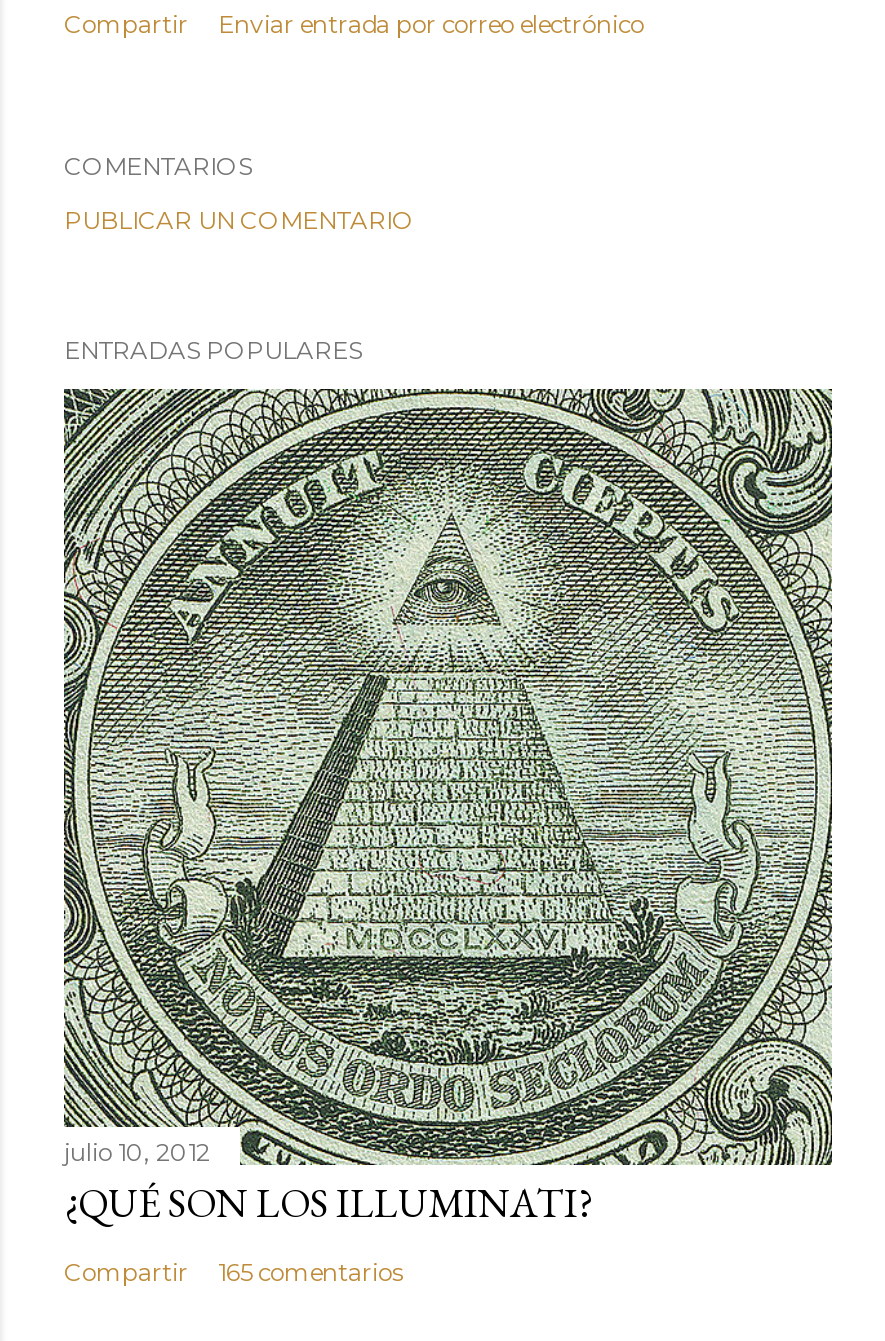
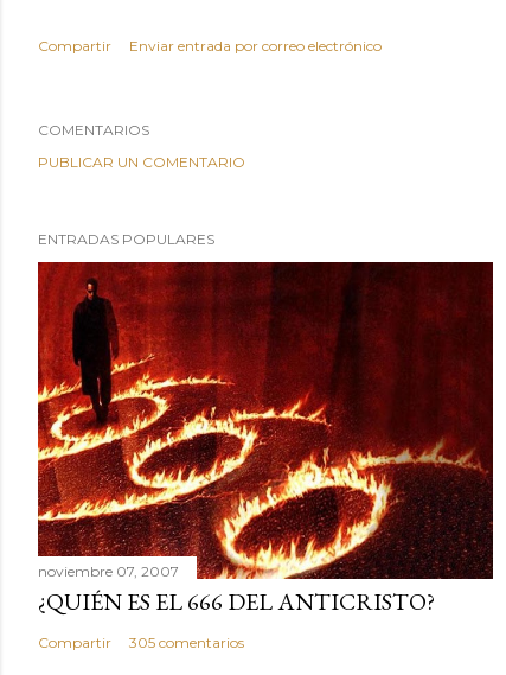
[62,386,834,1228] [image] | julio 10, 2012 | ¿QUÉ SON LOS ILLUMINATI? -> [37,261,494,617] [image] | noviembre 07, 2007 | ¿QUIÉN ES EL 666 DEL ANTICRISTO?
[64,1256,402,1286] Compartir 165 comentarios -> [38,633,244,651] Compartir 305 comentarios

